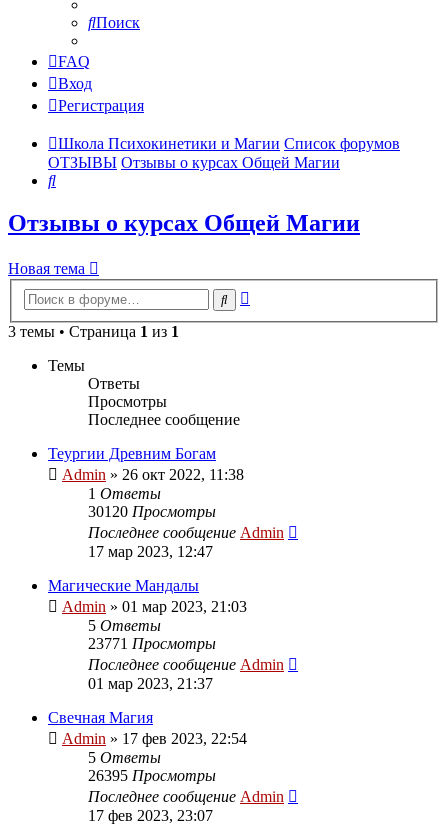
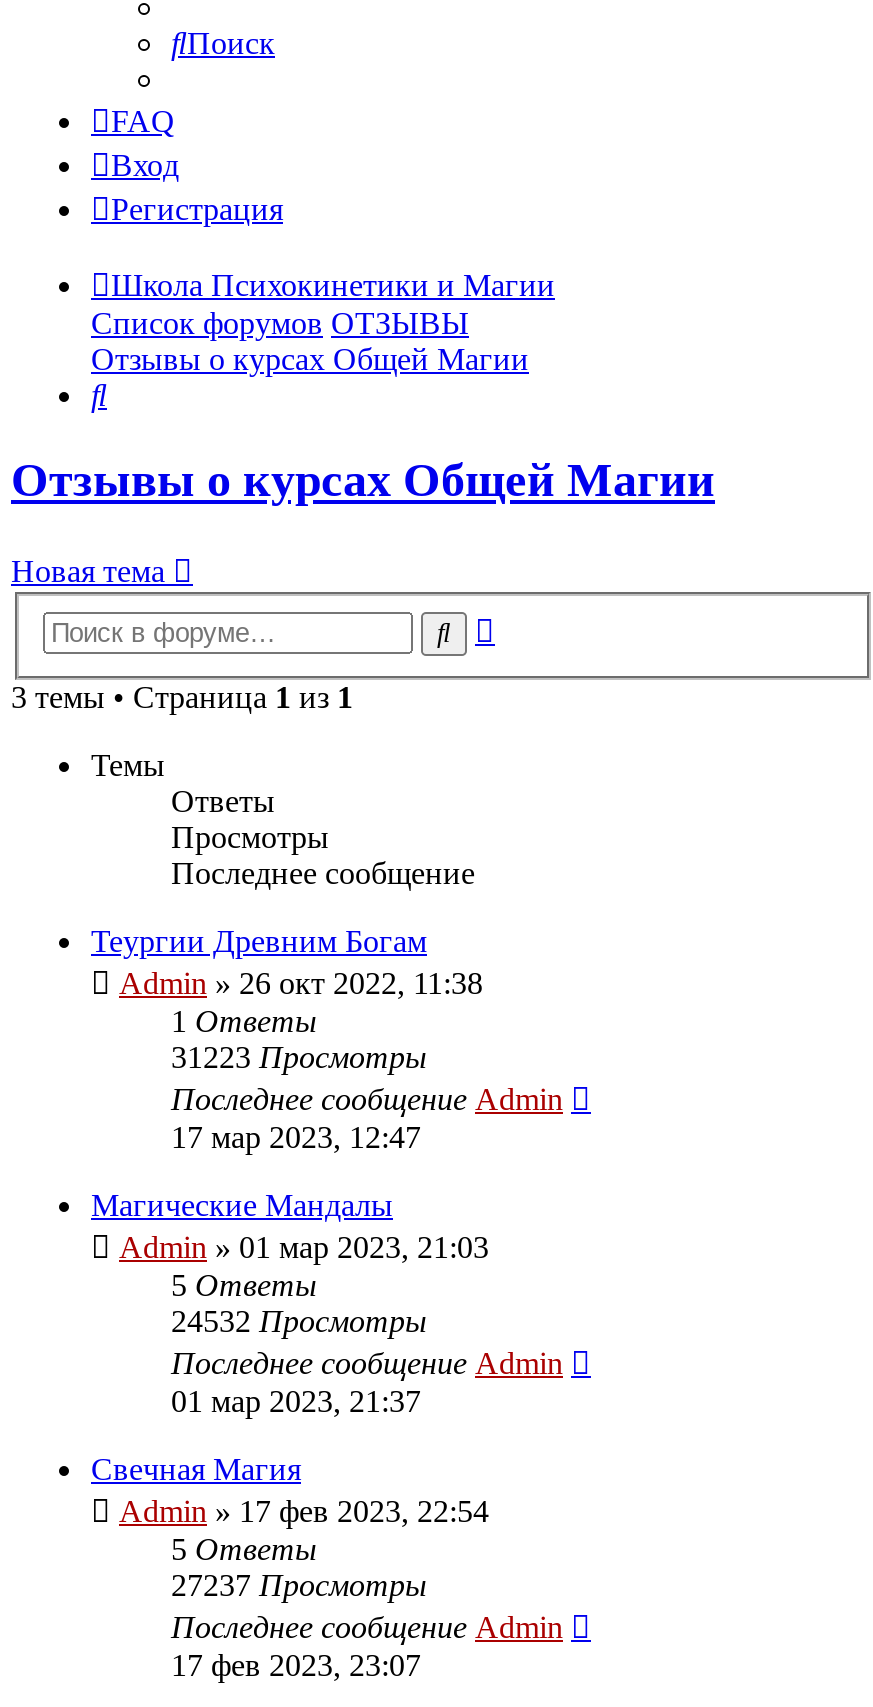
[88,503,216,520] 30120 Просмотры -> [171,1040,427,1074] 31223 Просмотры
[88,635,216,652] 23771 Просмотры -> [171,1304,427,1338] 24532 Просмотры
[88,767,216,784] 26395 Просмотры -> [171,1568,427,1602] 27237 Просмотры

